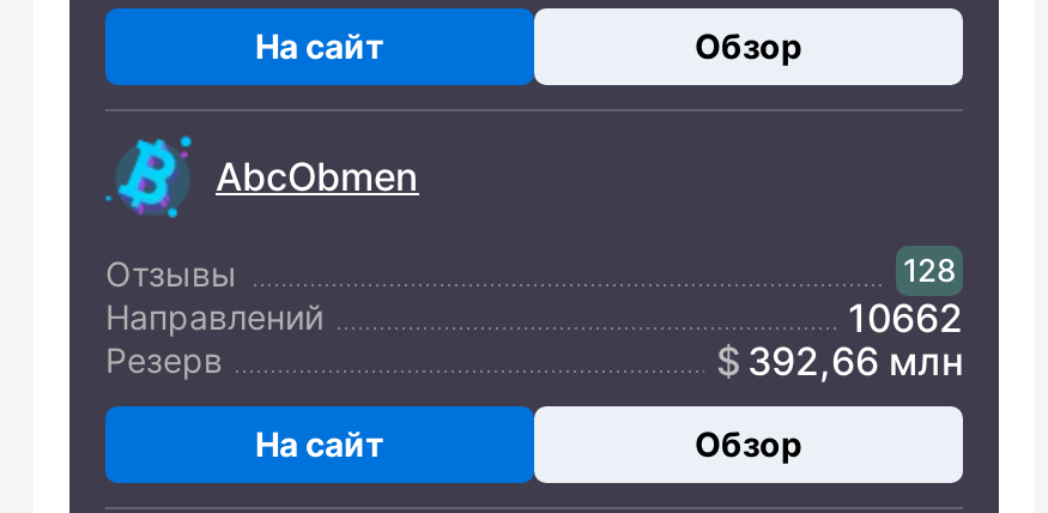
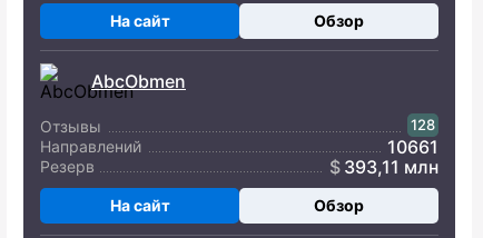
[105,135,192,219] [image] -> [39,62,132,99] [image]
[848,292,963,340] 10662 -> [387,135,438,157] 10661
[747,336,963,384] 392,66 млн -> [344,155,438,177] 393,11 млн

